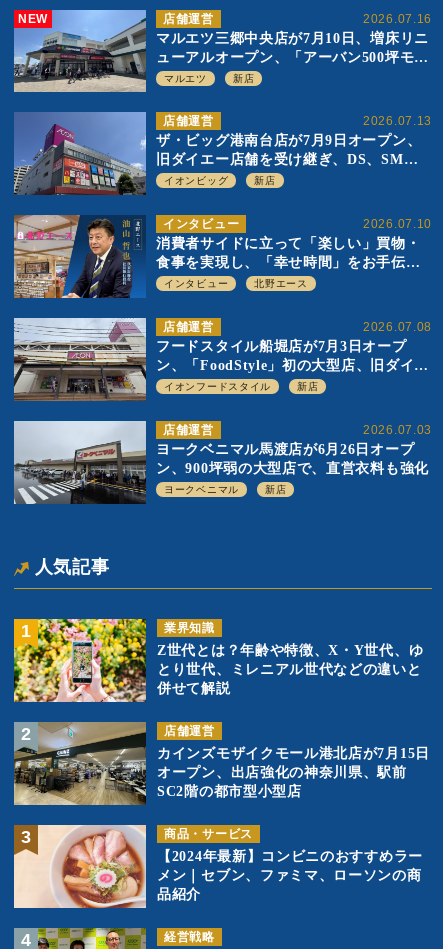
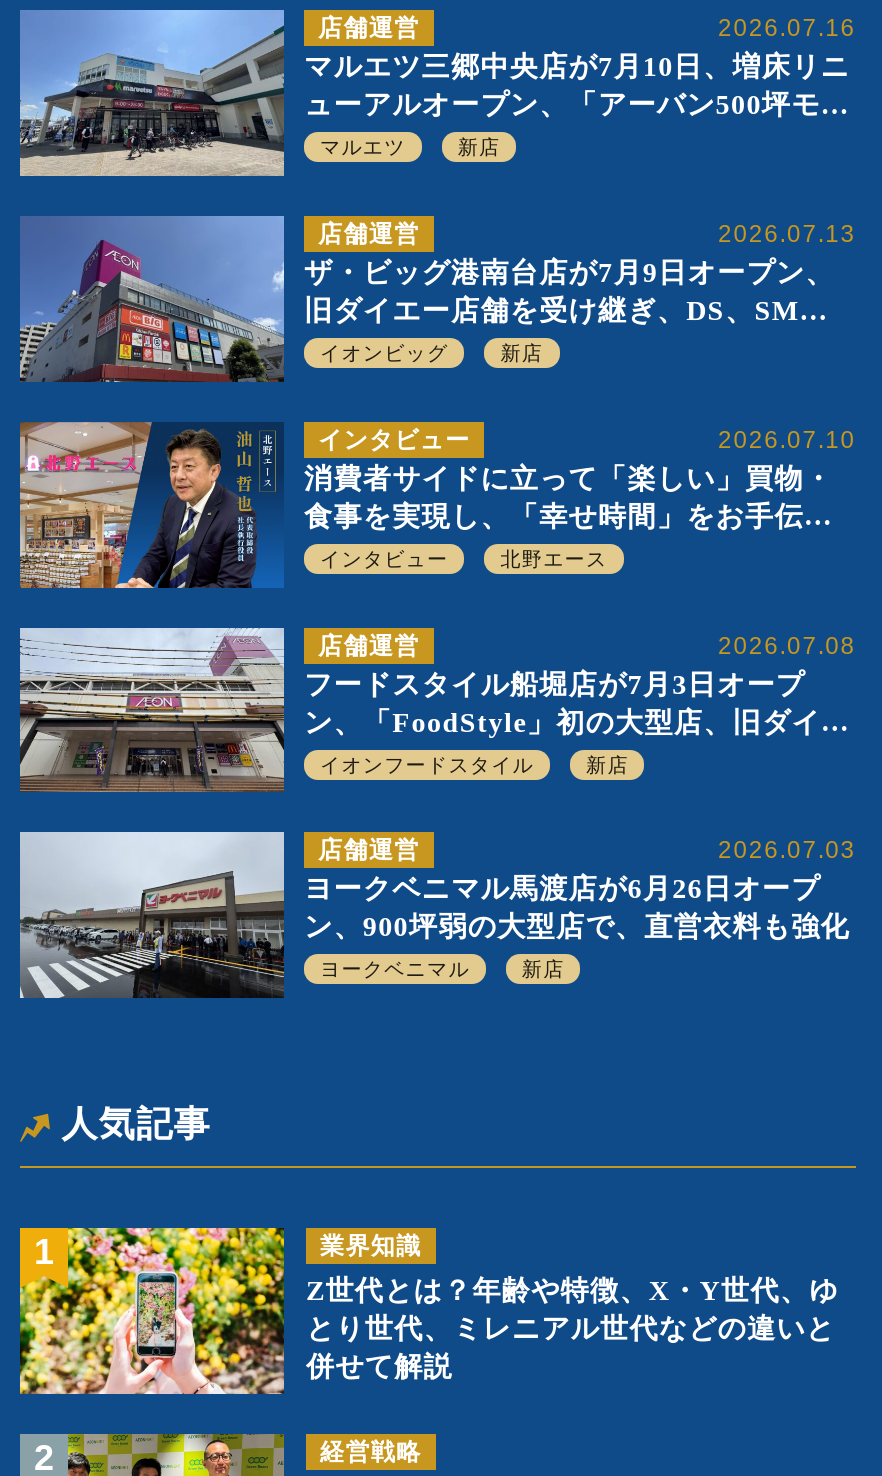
[18,12,48,26] NEW -> none
[13,721,430,902] [image] | 店舗運営 | カインズモザイクモール港北店が7月15日 | オープン、出店強化の神奈川県、駅前 | SC2階の都市型小型店 | 商品・サービス | 【2024年最新】コンビニのおすすめラー | メン｜セブン、ファミマ、ローソンの商 | 品紹介 -> none
[13,824,147,909] [image] -> none

